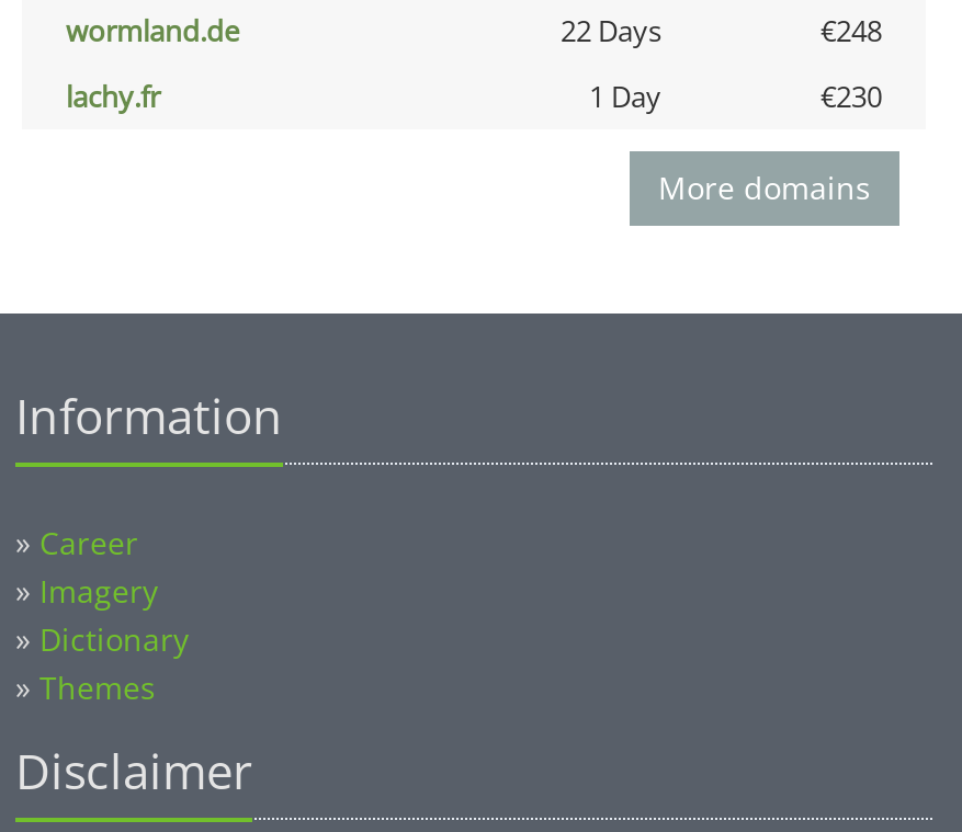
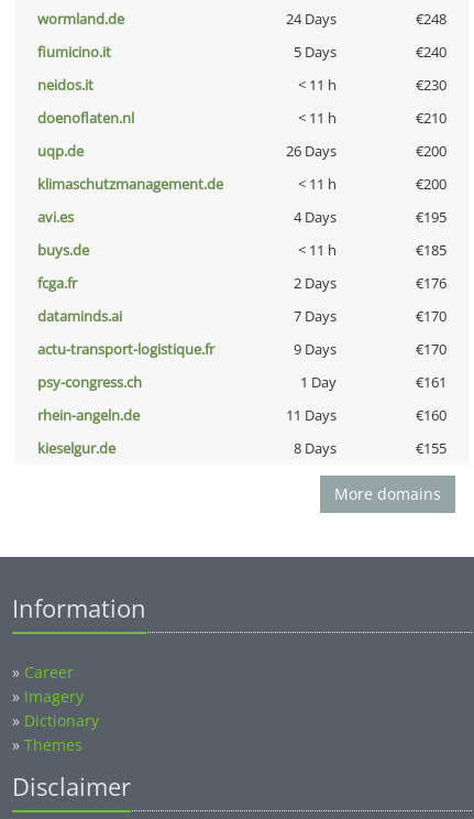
[561,11,661,50] 22 Days -> [285,9,336,29] 24 Days
[66,77,661,116] lachy.fr | 1 Day -> [37,42,447,95] fiumicino.it | 5 Days | €240 | neidos.it | < 11 h
none -> [37,108,447,458] doenoflaten.nl | < 11 h | €210 | uqp.de | 26 Days | €200 | klimaschutzmanagement.de | < 11 h | €200 | avi.es | 4 Days | €195 | buys.de | < 11 h | €185 | fcga.fr | 2 Days | €176 | dataminds.ai | 7 Days | €170 | actu-transport-logistique.fr | 9 Days | €170 | psy-congress.ch | 1 Day | €161 | rhein-angeln.de | 11 Days | €160 | kieselgur.de | 8 Days | €155

